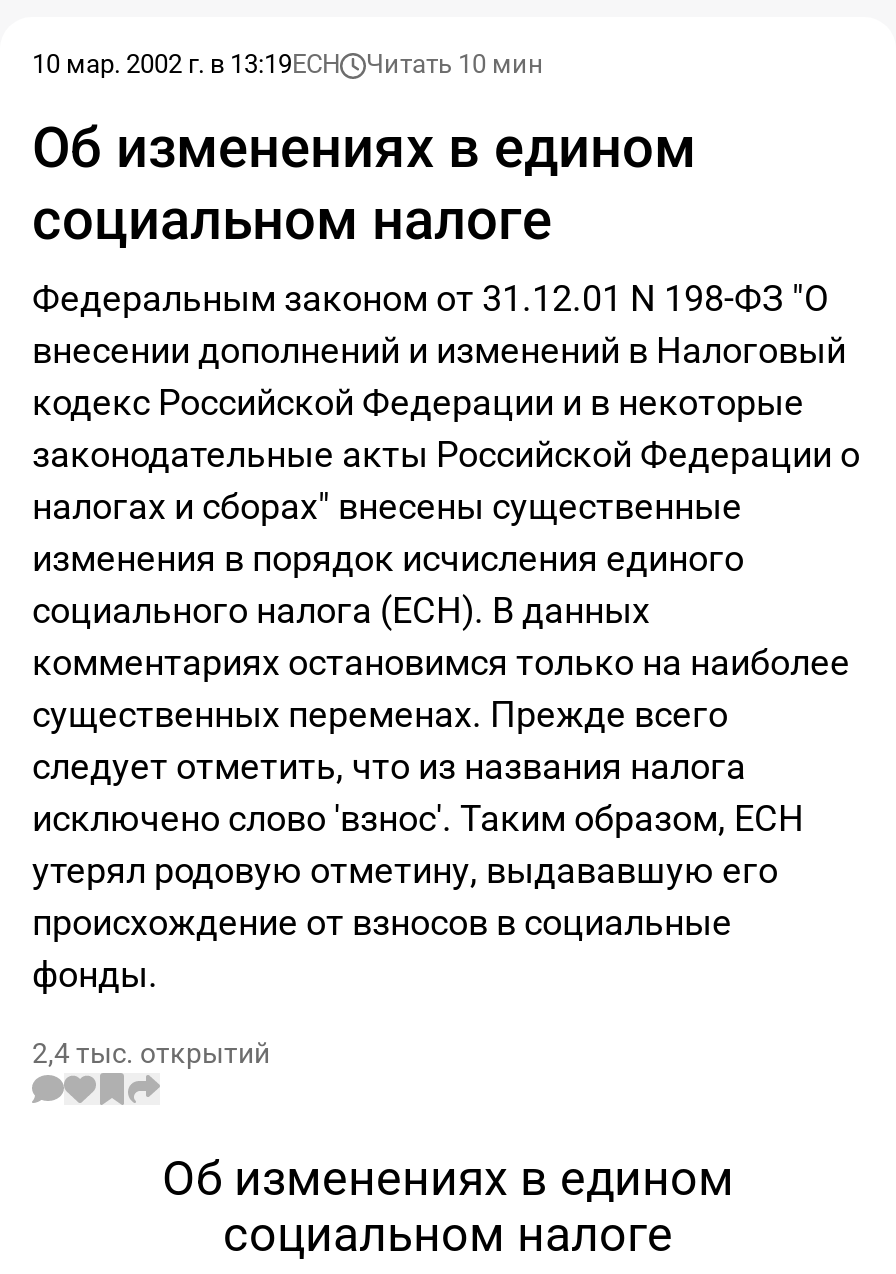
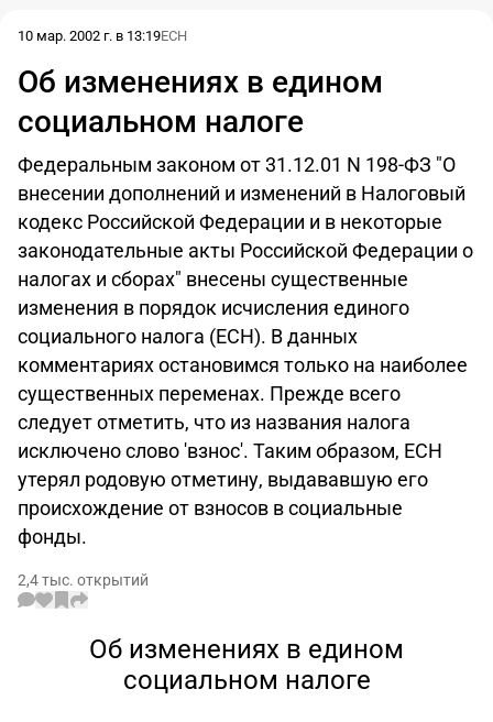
[366,49,544,79] Читать 10 мин -> none

